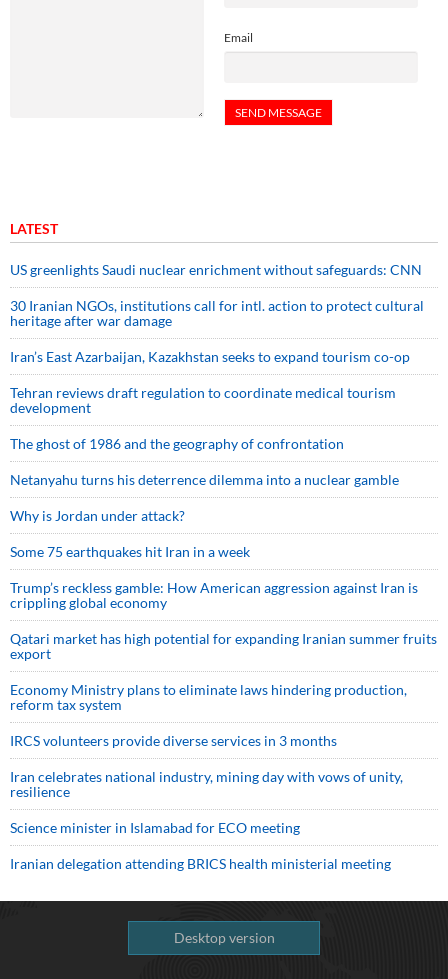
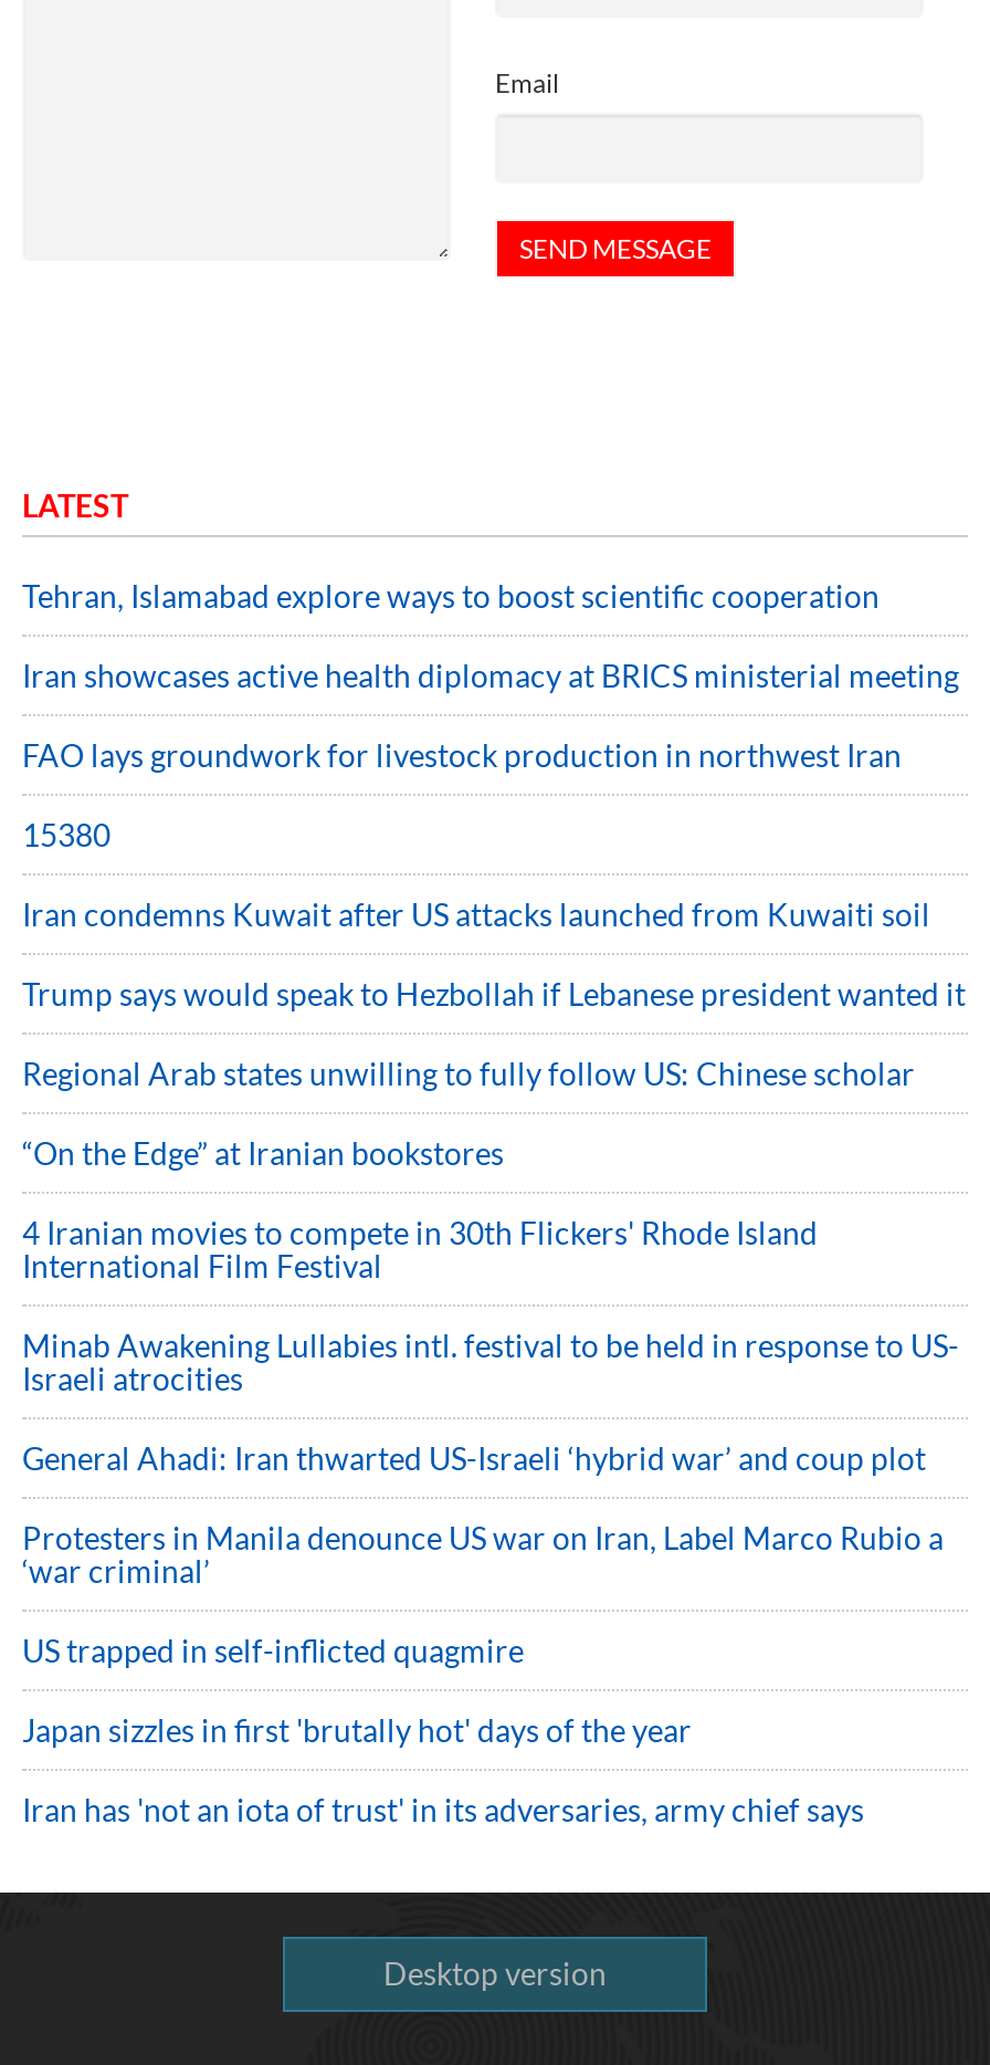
[10,261,422,278] US greenlights Saudi nuclear enrichment without safeguards: CNN -> [22,577,880,614] Tehran, Islamabad explore ways to boost scientific cooperation
[10,297,424,329] 30 Iranian NGOs, institutions call for intl. action to protect cultural | heritage after war damage -> [22,656,959,694] Iran showcases active health diplomacy at BRICS ministerial meeting
[10,348,410,365] Iran’s East Azarbaijan, Kazakhstan seeks to expand tourism co-op -> [22,736,902,773] FAO lays groundwork for livestock production in northwest Iran
[10,384,396,416] Tehran reviews draft regulation to coordinate medical tourism | development -> [22,815,110,853] 15380
[10,435,344,452] The ghost of 1986 and the geography of confrontation -> [22,895,930,933] Iran condemns Kuwait after US attacks launched from Kuwaiti soil
[10,471,399,488] Netanyahu turns his deterrence dilemma into a nuclear gamble -> [22,975,966,1012] Trump says would speak to Hezbollah if Lebanese president wanted it
[10,507,185,524] Why is Jordan under attack? -> [22,1054,915,1092] Regional Arab states unwilling to fully follow US: Chinese scholar
[10,543,250,560] Some 75 earthquakes hit Iran in a week -> [22,1134,504,1171] “On the Edge” at Iranian bookstores
[10,579,418,611] Trump’s reckless gamble: How American aggression against Iran is | crippling global economy -> [22,1213,818,1284] 4 Iranian movies to compete in 30th Flickers' Rhode Island | International Film Festival
[10,630,437,662] Qatari market has high potential for expanding Iranian summer fruits | export -> [22,1326,959,1397] Minab Awakening Lullabies intl. festival to be held in response to US- | Israeli atrocities
[10,681,407,713] Economy Ministry plans to eliminate laws hindering production, | reform tax system -> [22,1439,926,1476] General Ahadi: Iran thwarted US-Israeli ‘hybrid war’ and coup plot
[10,732,337,749] IRCS volunteers provide diverse services in 3 months -> [22,1518,944,1589] Protesters in Manila denounce US war on Iran, Label Marco Rubio a | ‘war criminal’
[10,768,403,800] Iran celebrates national industry, mining day with vows of unity, | resilience -> [22,1631,530,1669] US trapped in self-inflicted quagmire
[10,819,300,836] Science minister in Islamabad for ECO meeting -> [22,1711,692,1748] Japan sizzles in first 'brutally hot' days of the year
[10,855,391,872] Iranian delegation attending BRICS health ministerial meeting -> [22,1790,871,1828] Iran has 'not an iota of trust' in its adversaries, army chief says

